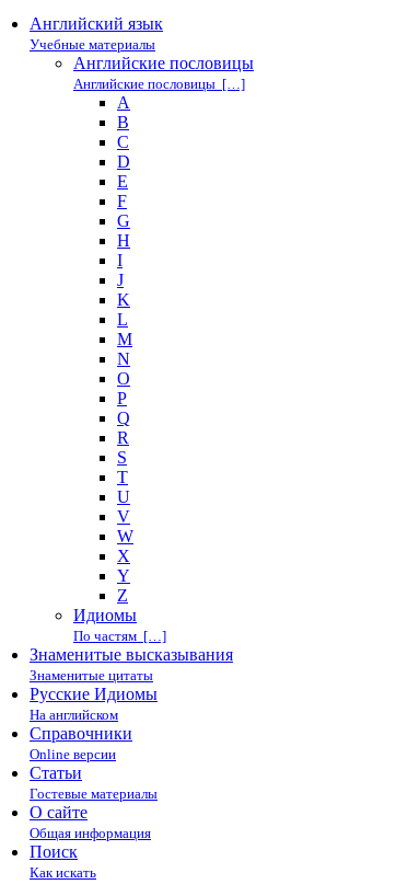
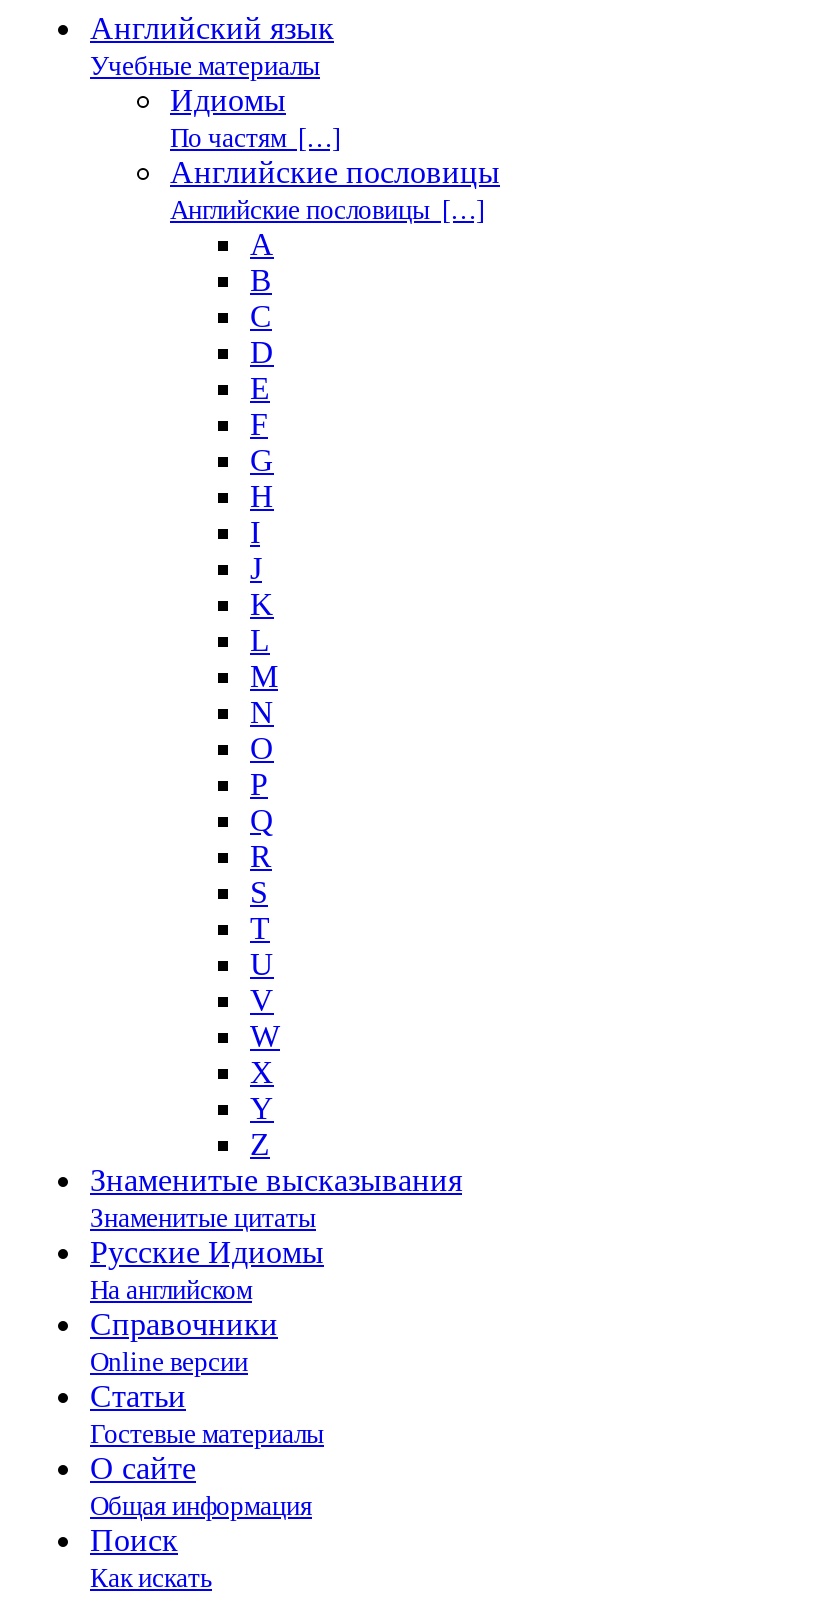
moved [73,54,254,605] -> [170,155,500,1161]: Английские пословицы | Английские пословицы […] | A | ... | Y | Z
moved [73,606,166,644] -> [170,83,340,153]: Идиомы | По частям […]

